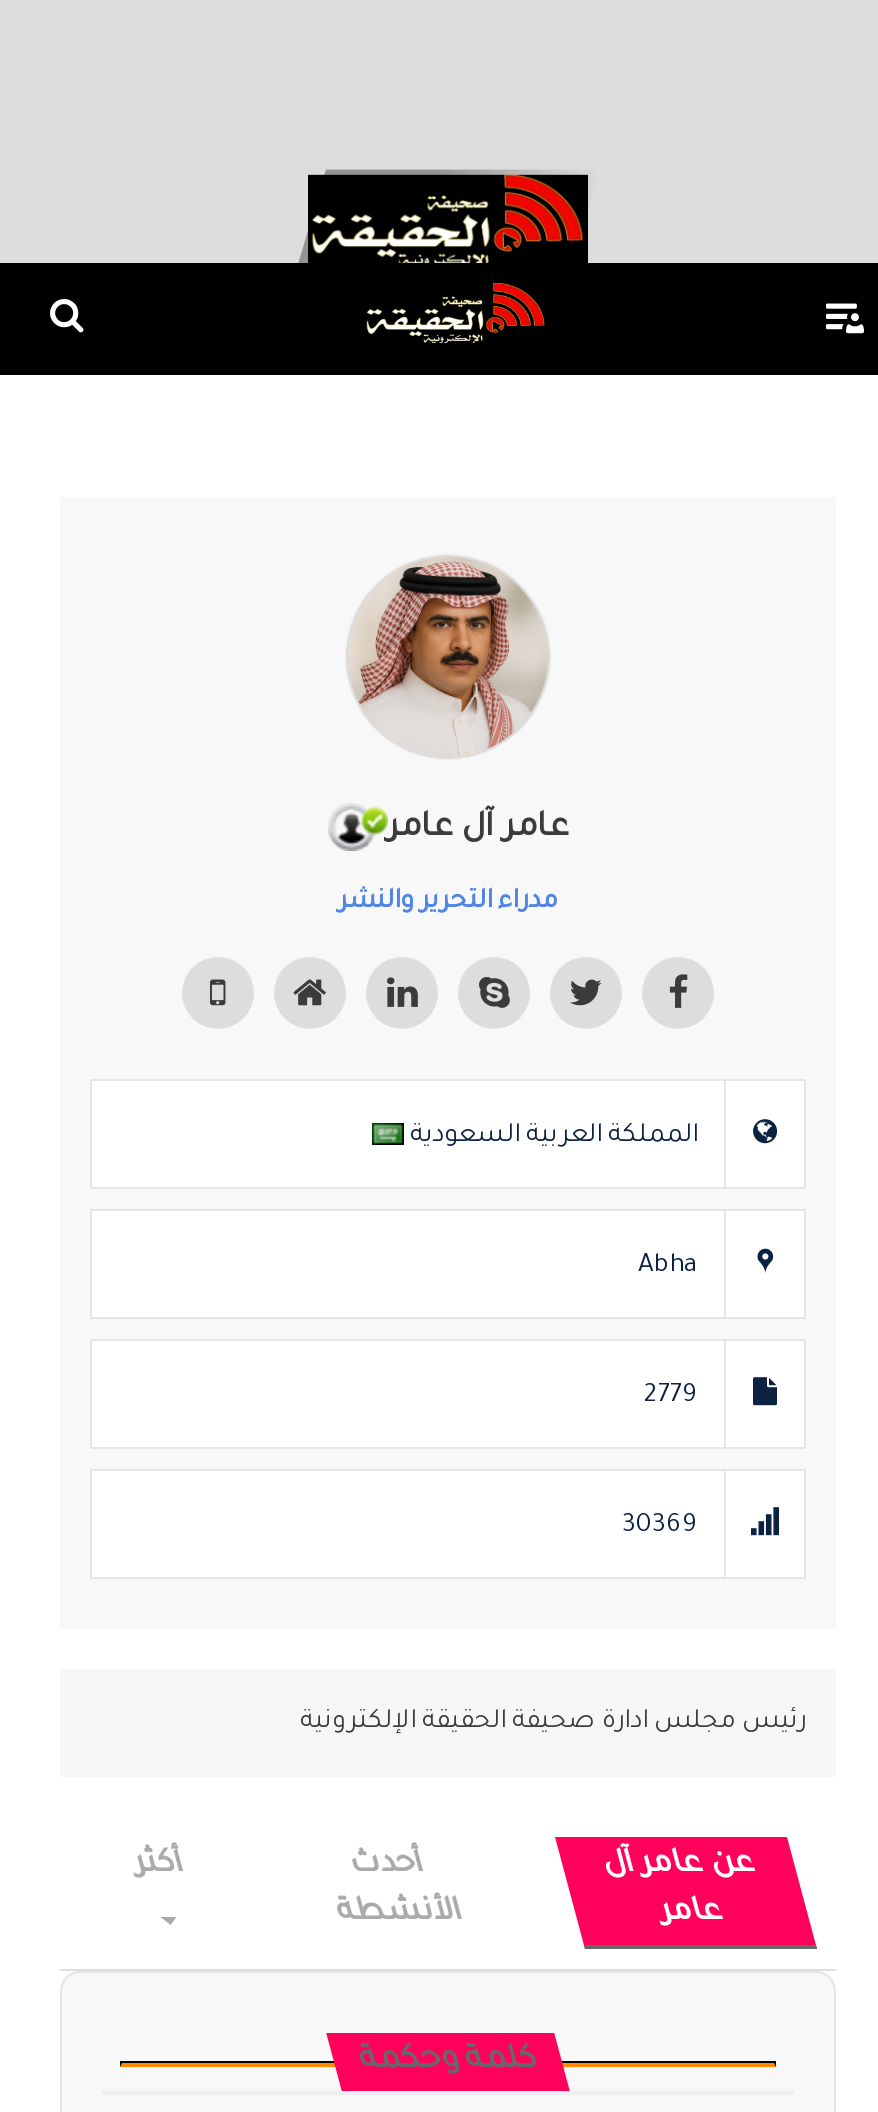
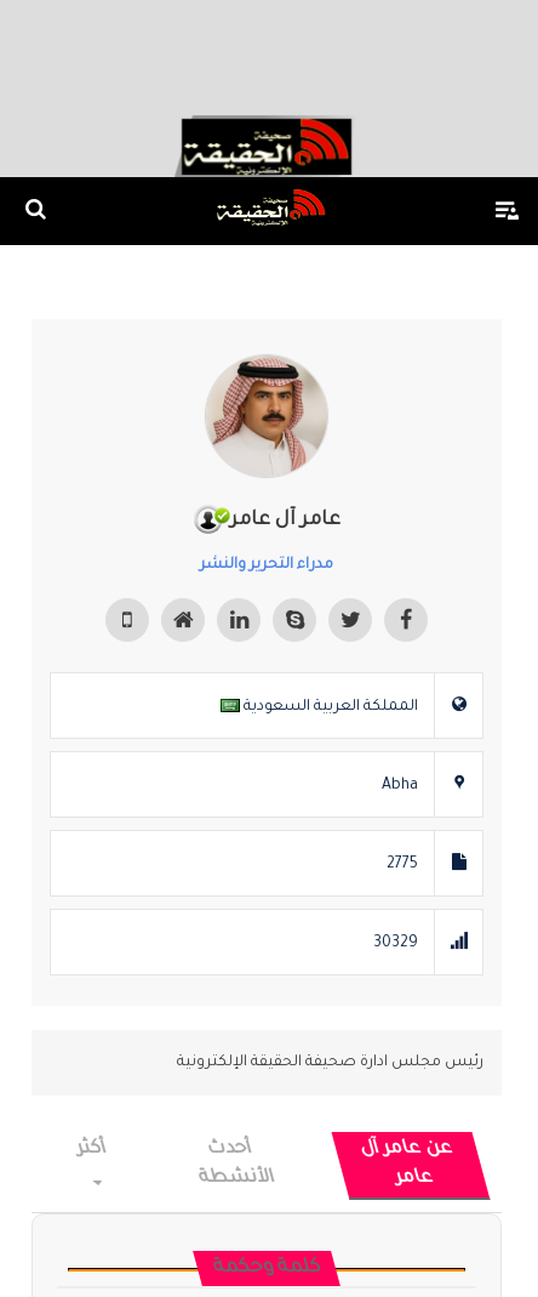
[308,163,590,263] [image] -> [181,115,353,178] [image]
[644,1383,698,1411] 2779 -> [387,857,418,874] 2775
[622,1513,698,1541] 30369 -> [373,935,418,952] 30329

